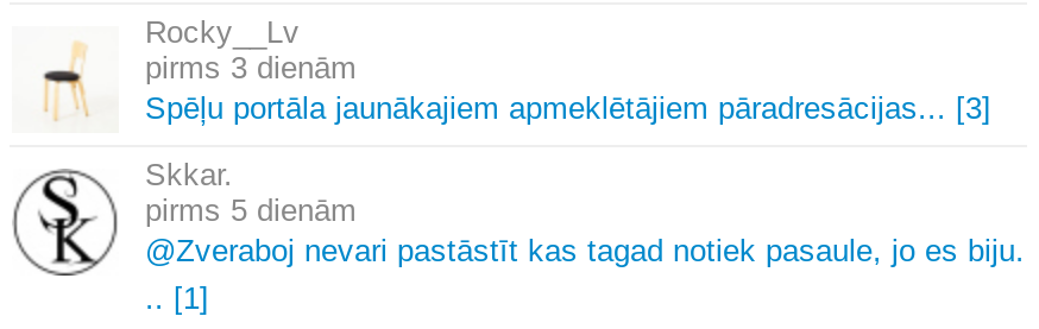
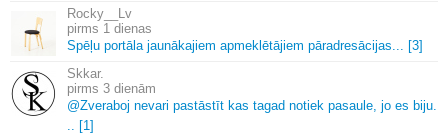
[231,50,357,86] 3 dienām -> [103,21,152,36] 1 dienas
[231,193,357,229] 5 dienām -> [103,81,156,96] 3 dienām

